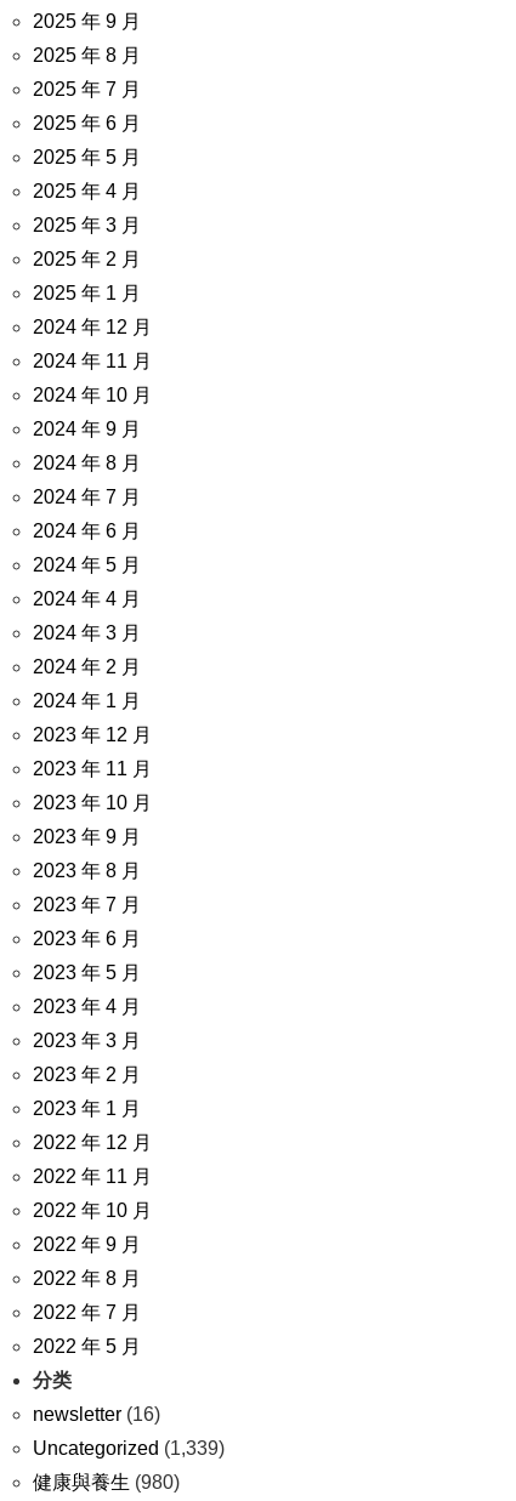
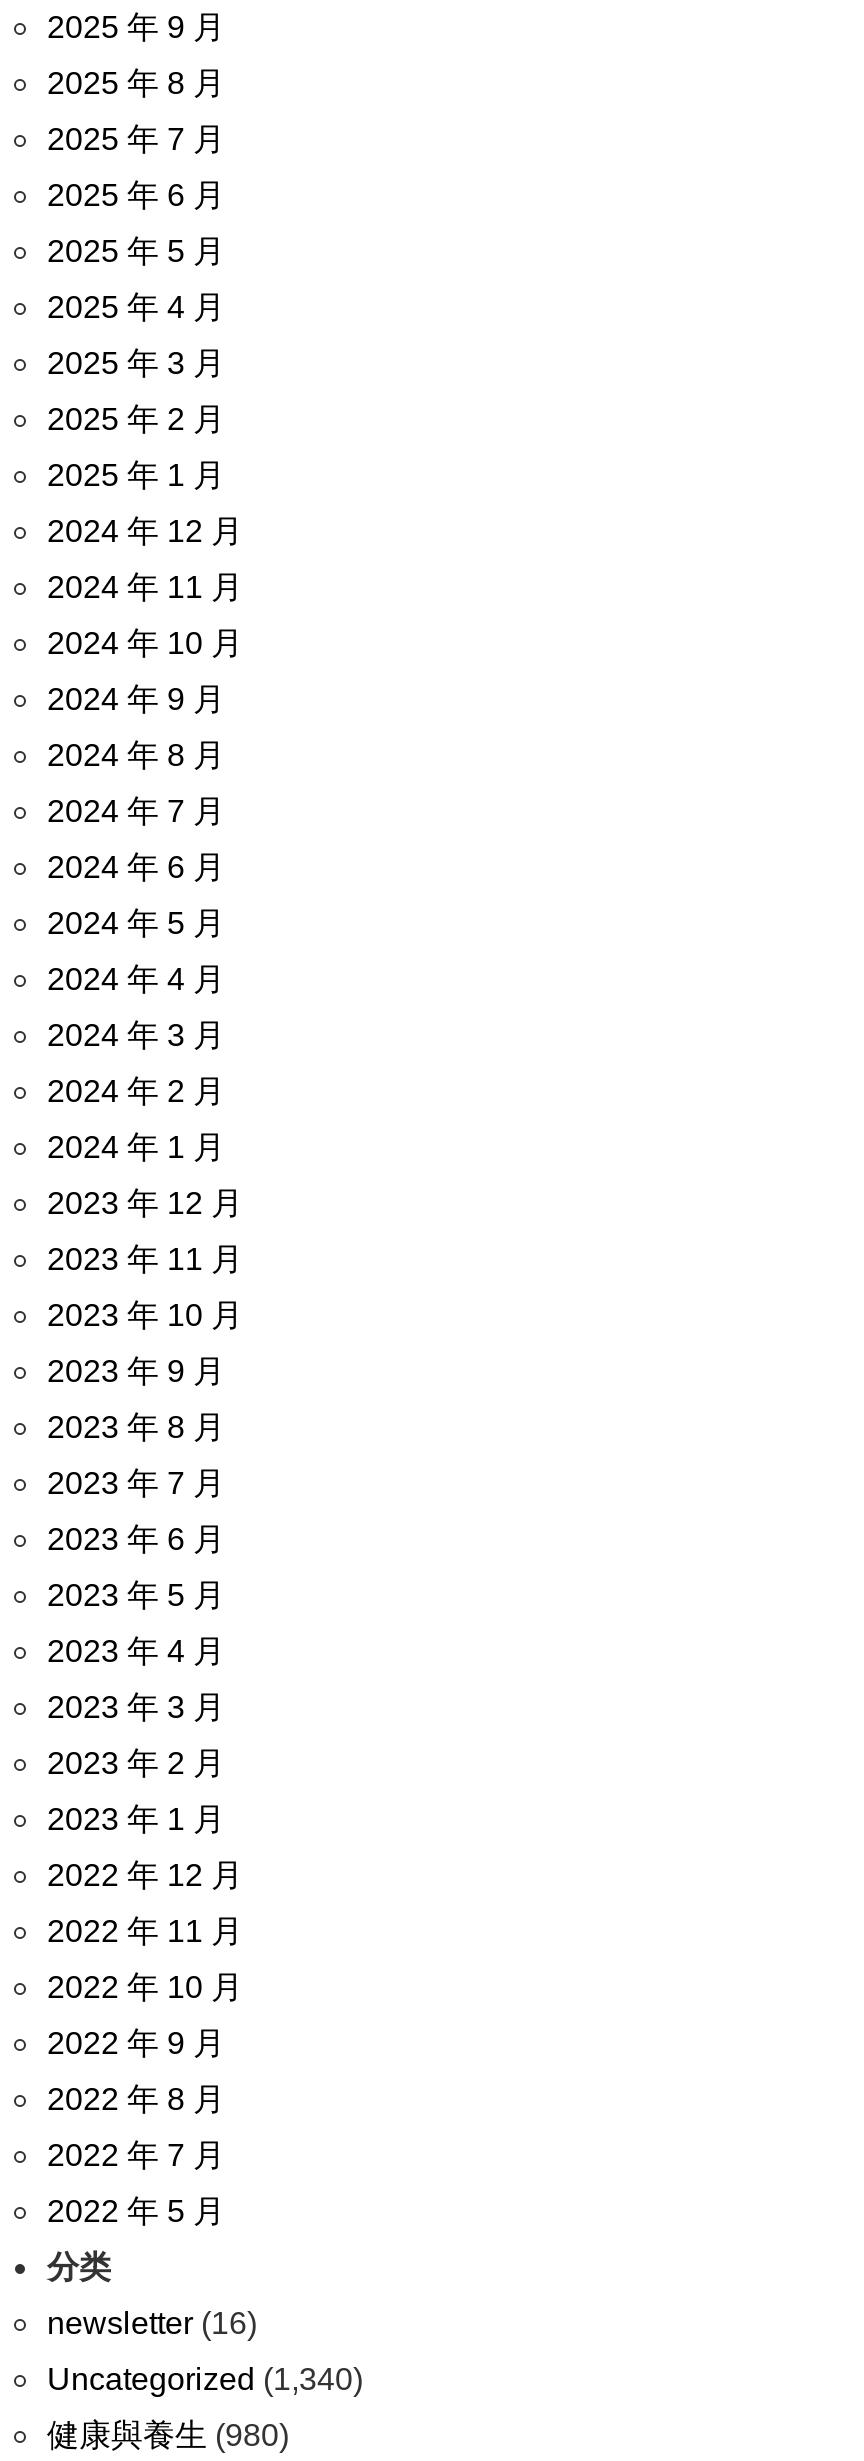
[33,1438,225,1459] Uncategorized (1,339) -> [47,2362,363,2396] Uncategorized (1,340)

